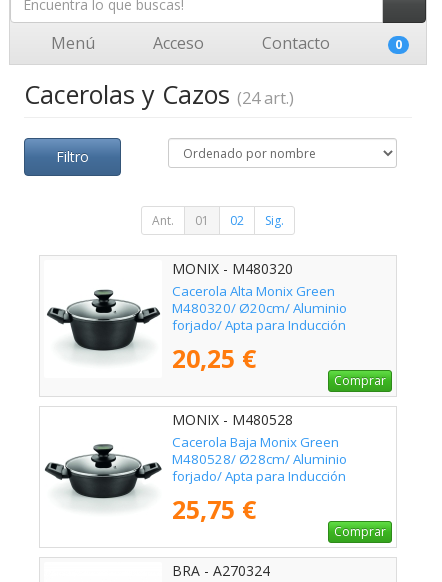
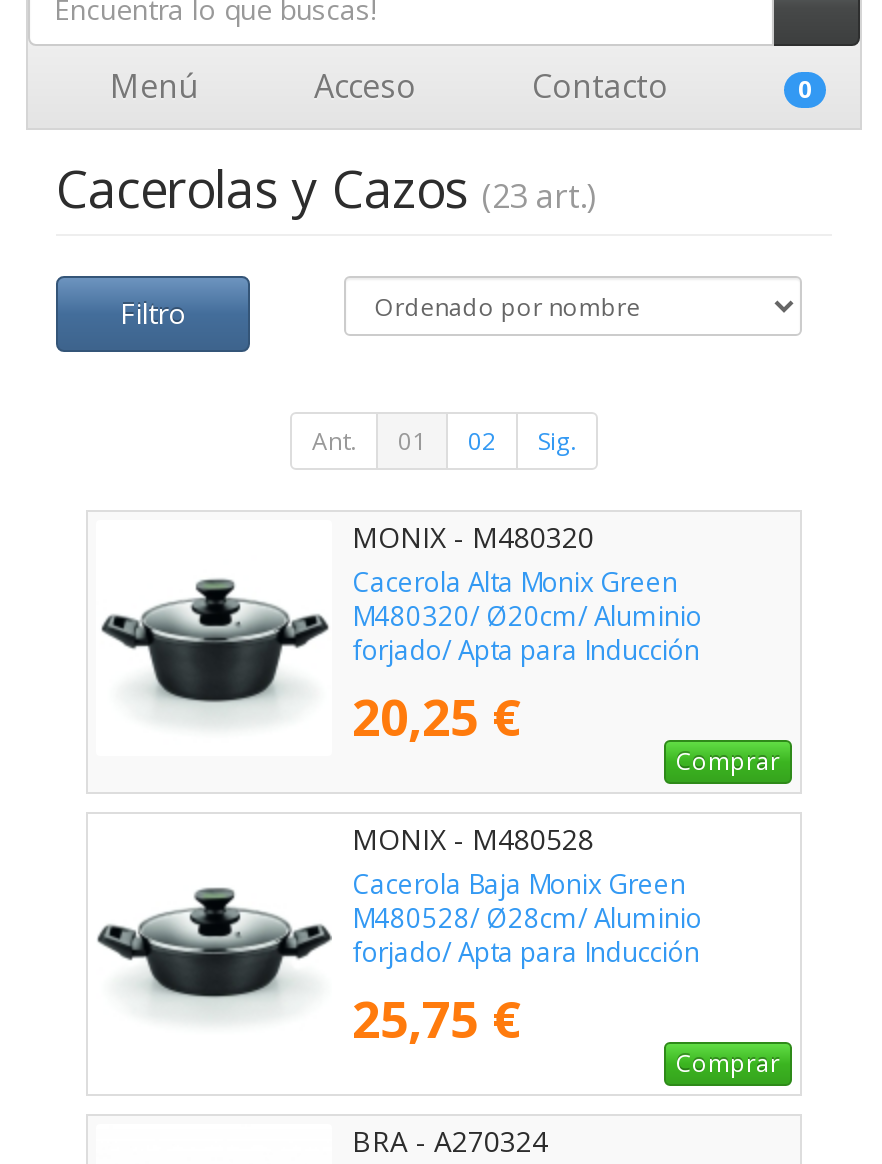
[24,77,294,111] Cacerolas y Cazos (24 art.) -> [56,154,596,222] Cacerolas y Cazos (23 art.)

